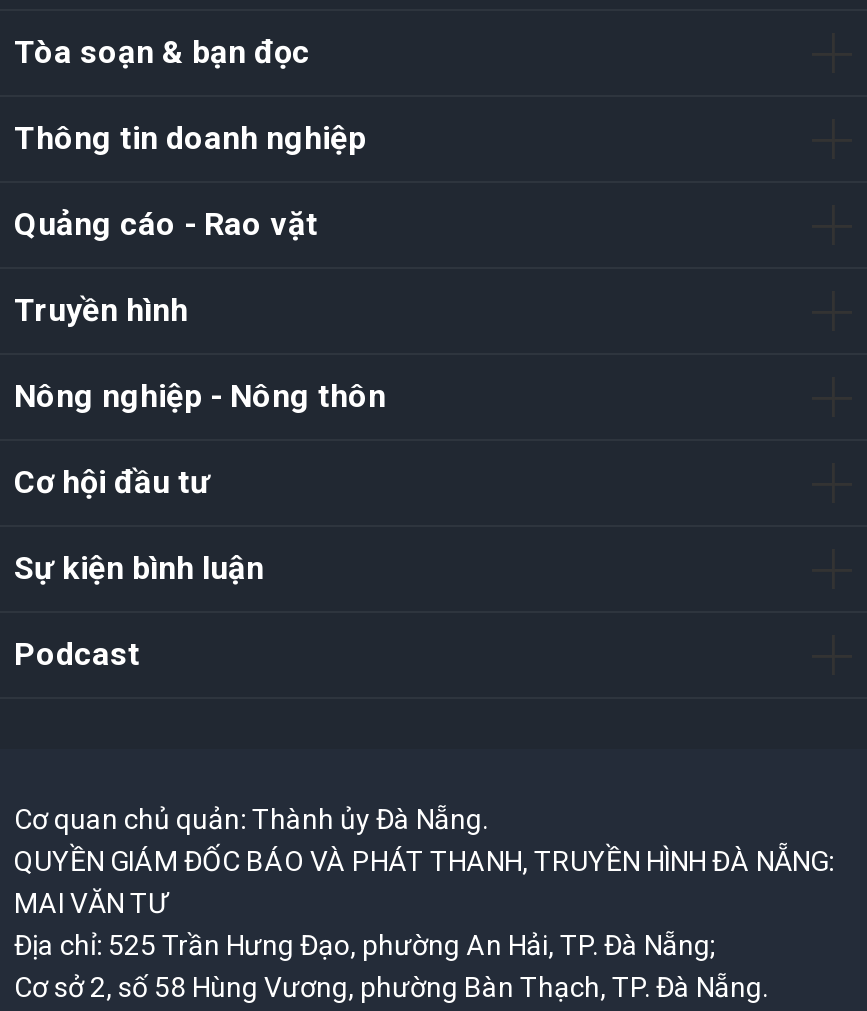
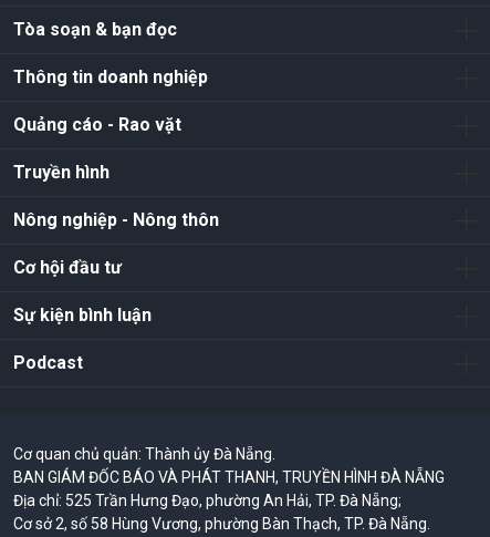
[14,846,834,920] QUYỀN GIÁM ĐỐC BÁO VÀ PHÁT THANH, TRUYỀN HÌNH ĐÀ NẴNG: | MAI VĂN TƯ -> [13,469,445,487] BAN GIÁM ĐỐC BÁO VÀ PHÁT THANH, TRUYỀN HÌNH ĐÀ NẴNG

